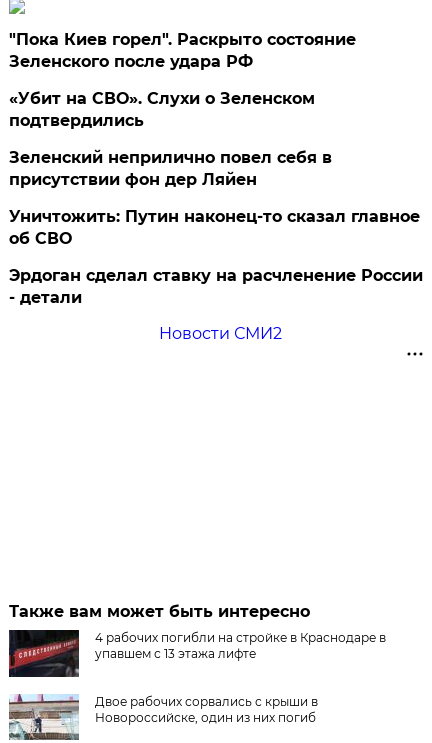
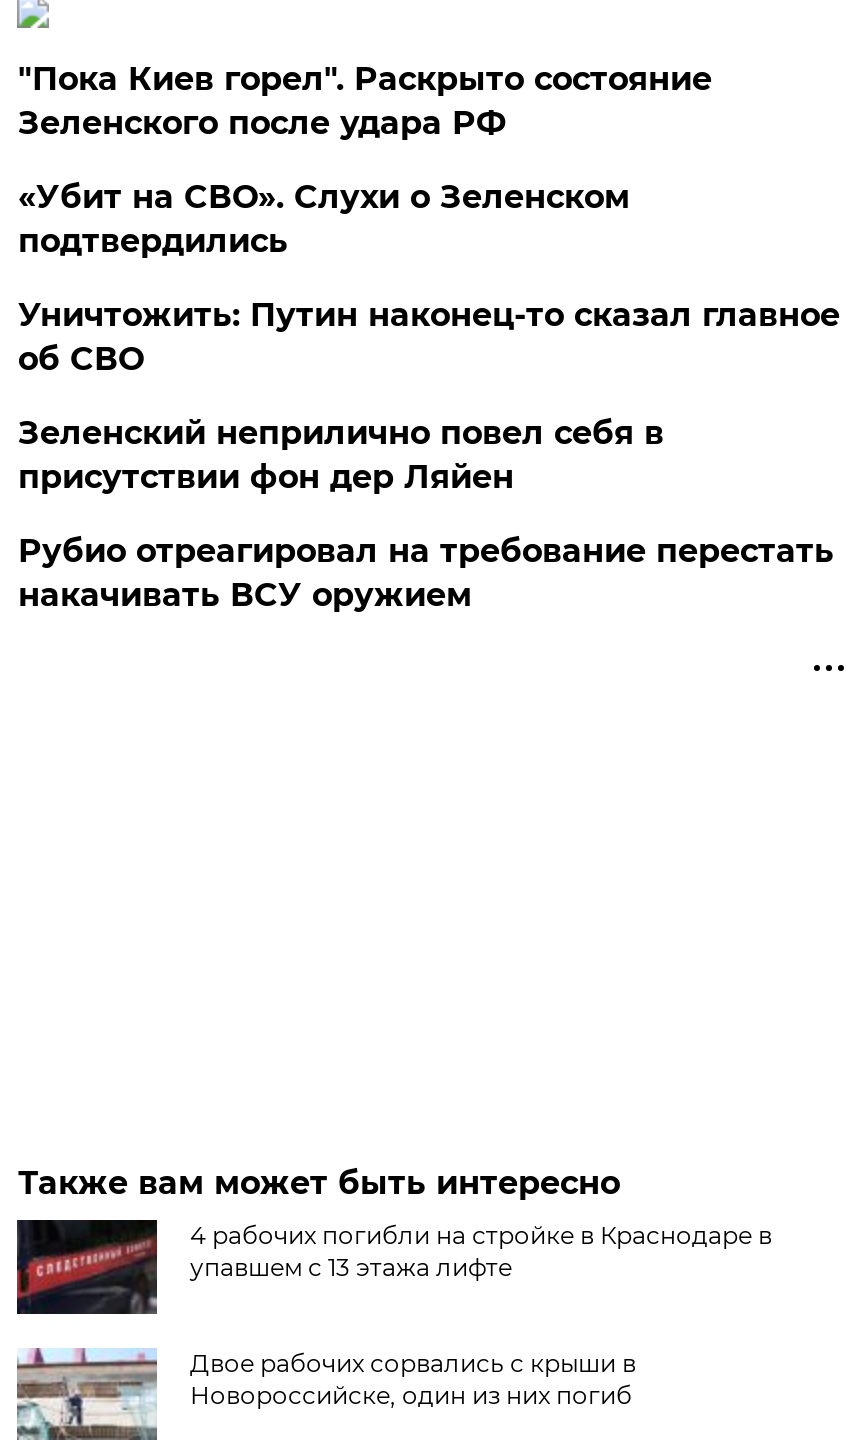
moved [9,148,332,189] -> [18,414,664,496]: Зеленский неприлично повел cебя в | присутствии фон дер Ляйен
moved [9,207,420,248] -> [18,296,840,378]: Уничтожить: Путин наконец-то сказал главное | об СВО
[9,266,423,343] Эрдоган сделал ставку на расчленение России | - детали | Новости СМИ2 -> [18,532,834,614] Рубио отреагировал на требование перестать | накачивать ВСУ оружием

